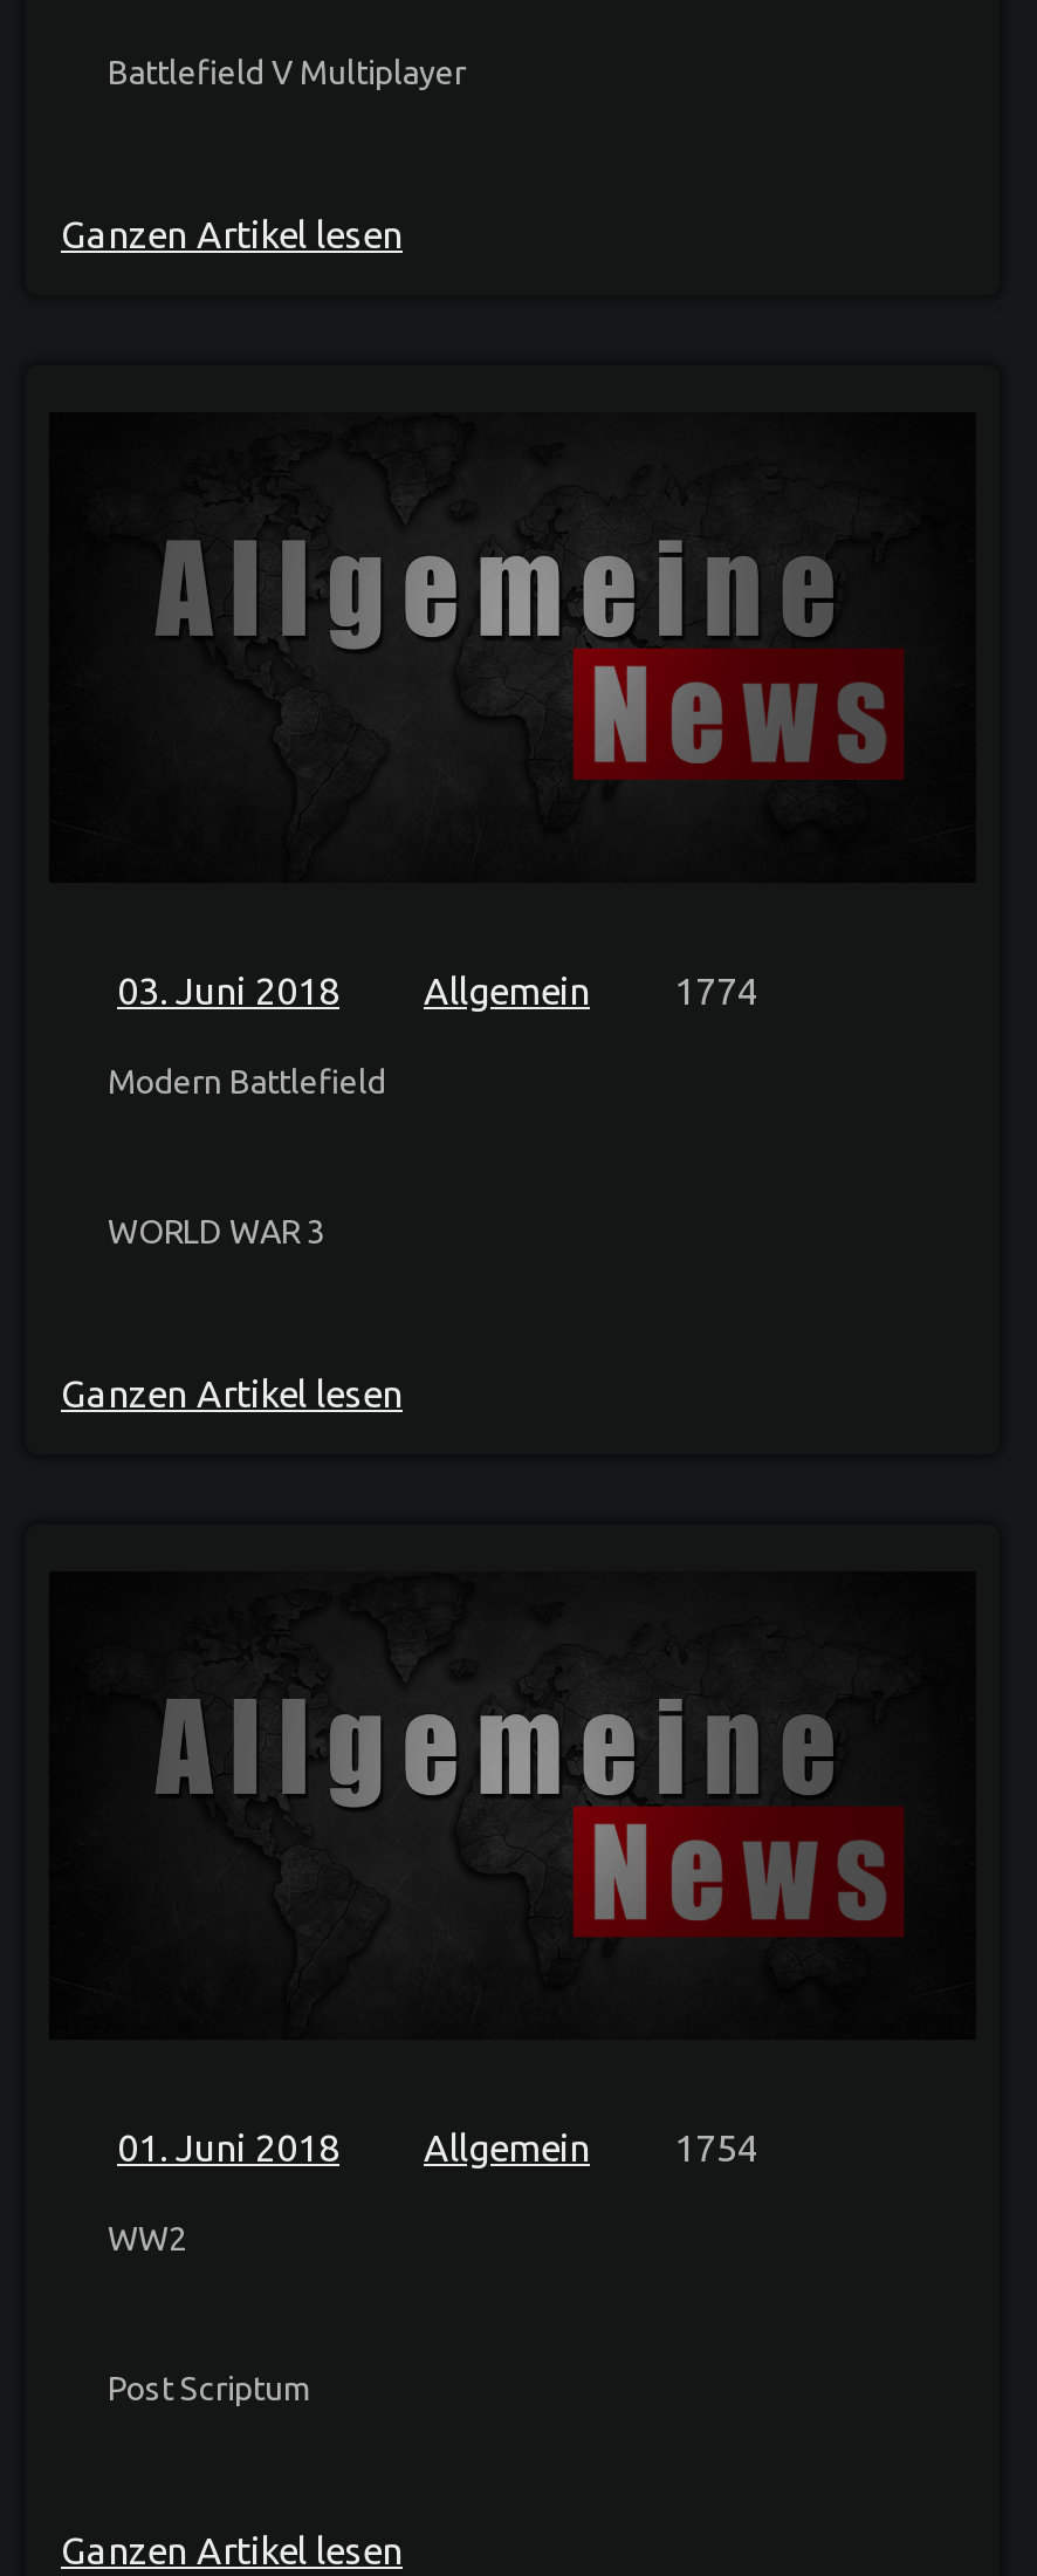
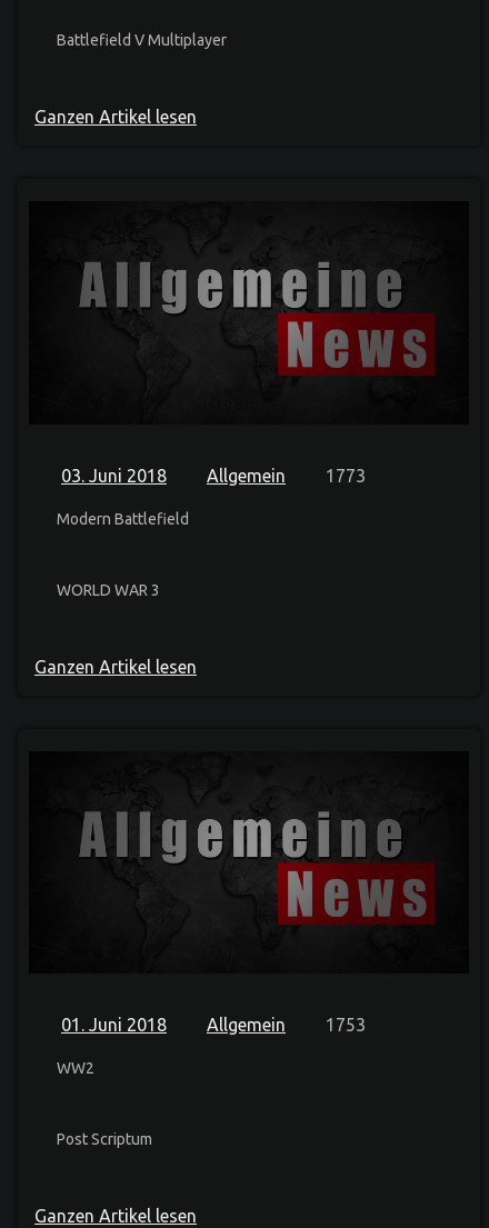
[117,969,758,1011] 03. Juni 2018 Allgemein 1774 -> [61,465,366,485] 03. Juni 2018 Allgemein 1773
[117,2126,758,2169] 01. Juni 2018 Allgemein 1754 -> [61,1015,366,1035] 01. Juni 2018 Allgemein 1753

